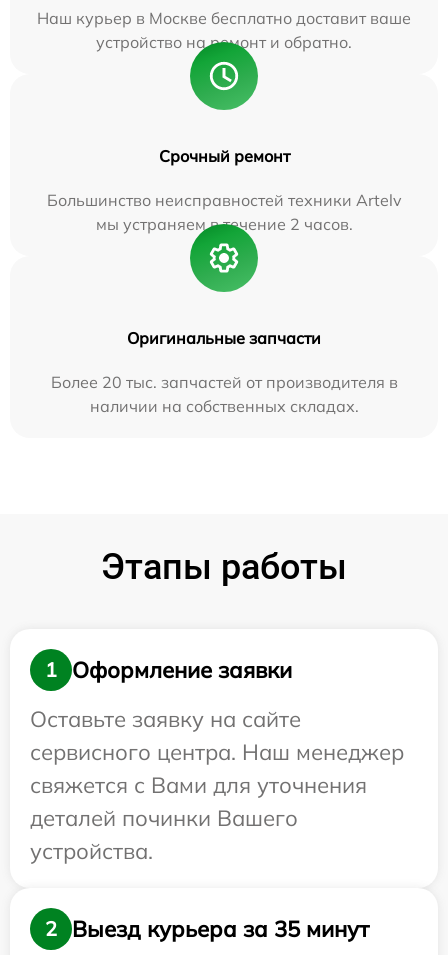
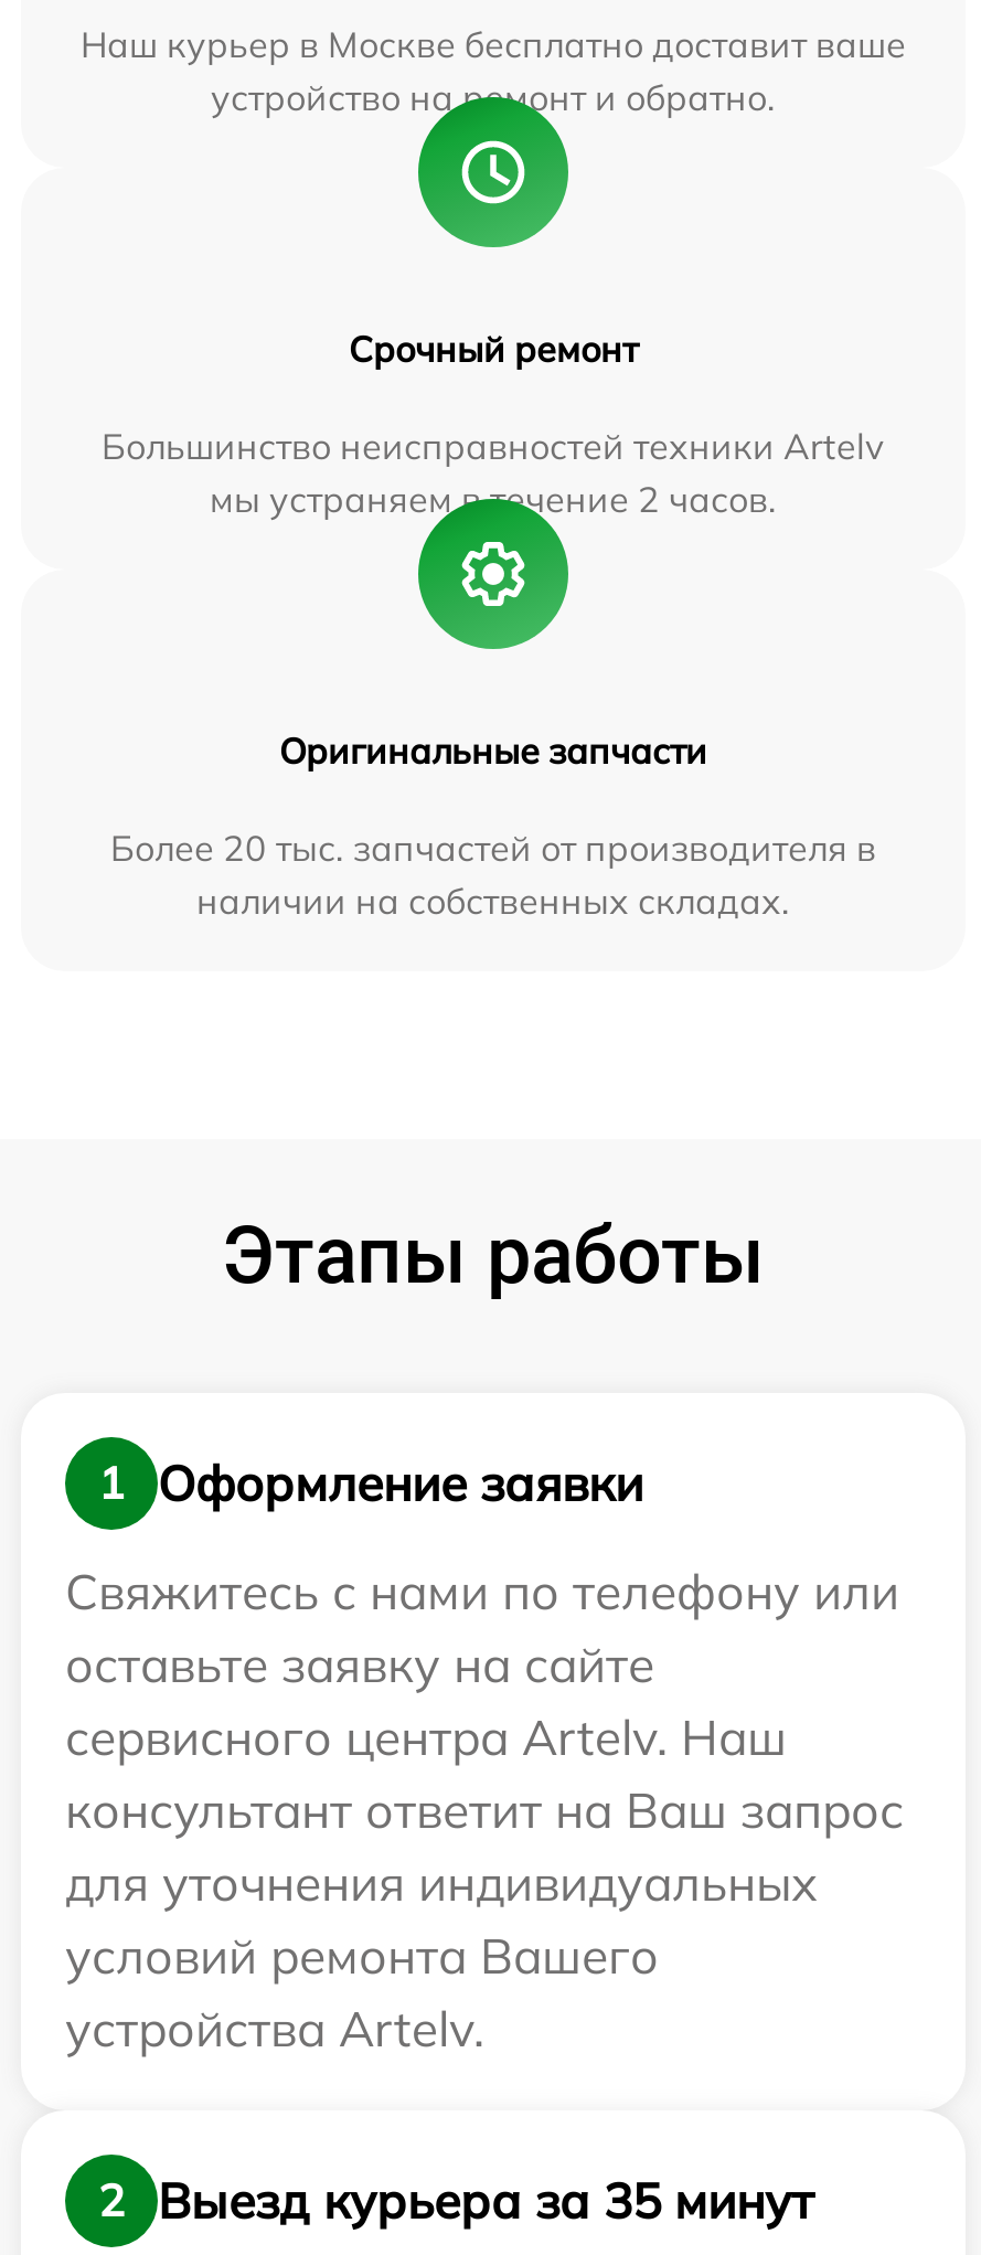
[30,705,404,865] Оставьте заявку на сайте | сервисного центра. Наш менеджер | свяжется с Вами для уточнения | деталей починки Вашего | устройства. -> [65,1561,904,2060] Свяжитесь с нами по телефону или | оставьте заявку на сайте | сервисного центра Artelv. Наш | консультант ответит на Ваш запрос | для уточнения индивидуальных | условий ремонта Вашего | устройства Artelv.

